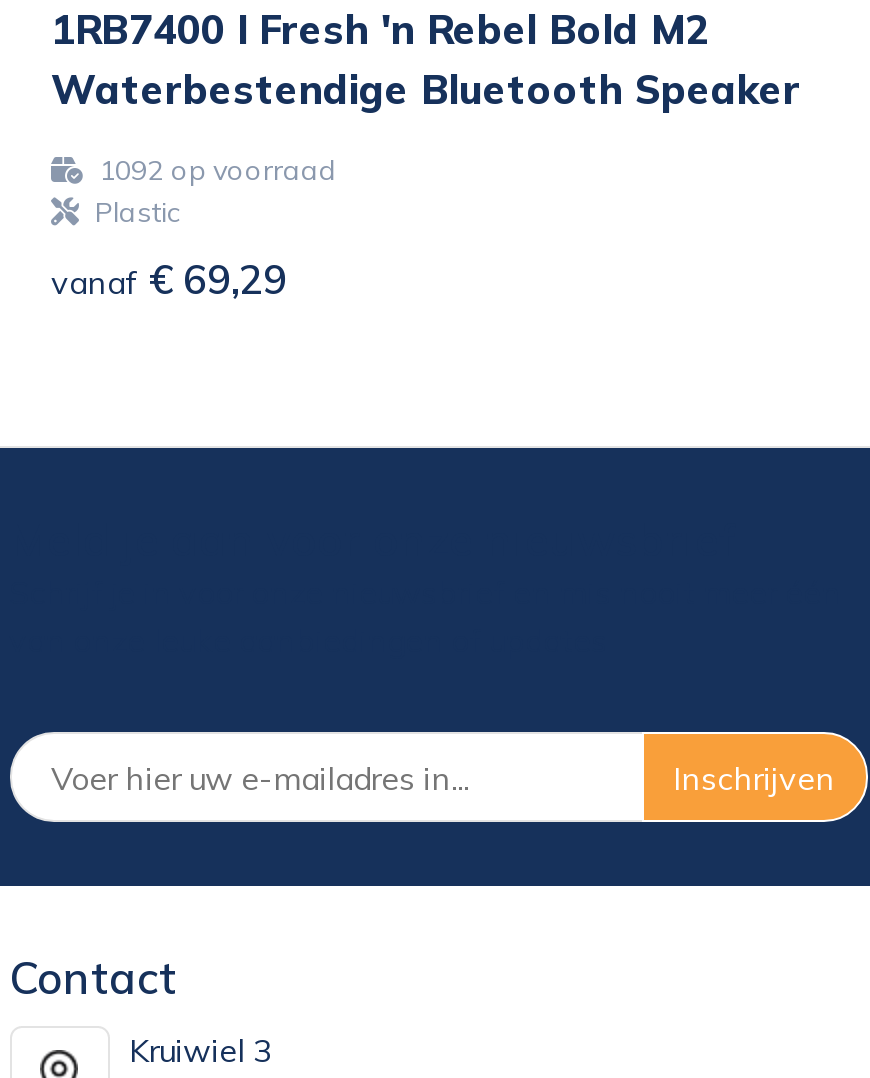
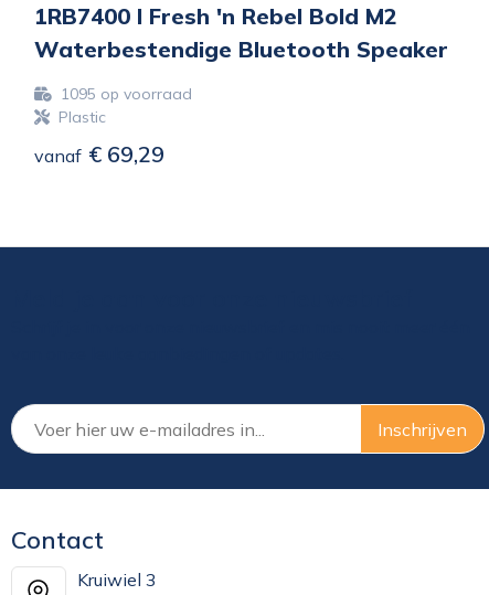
[99,152,337,188] 1092 op voorraad -> [60,84,192,104] 1095 op voorraad

